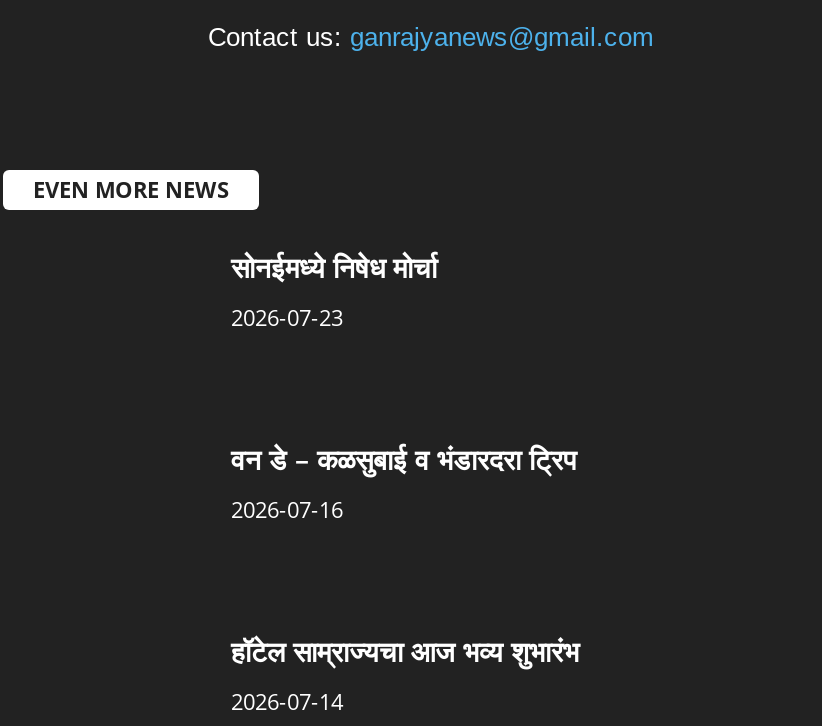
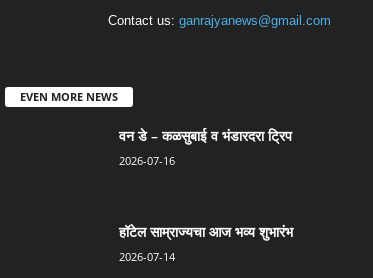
[231,249,437,333] सोनईमध्ये निषेध मोर्चा | 2026-07-23 -> none

